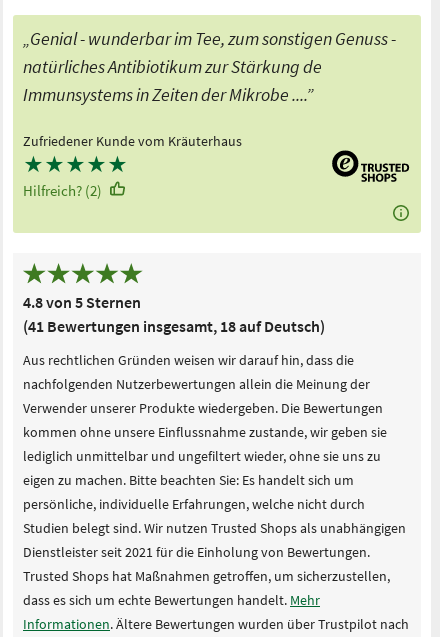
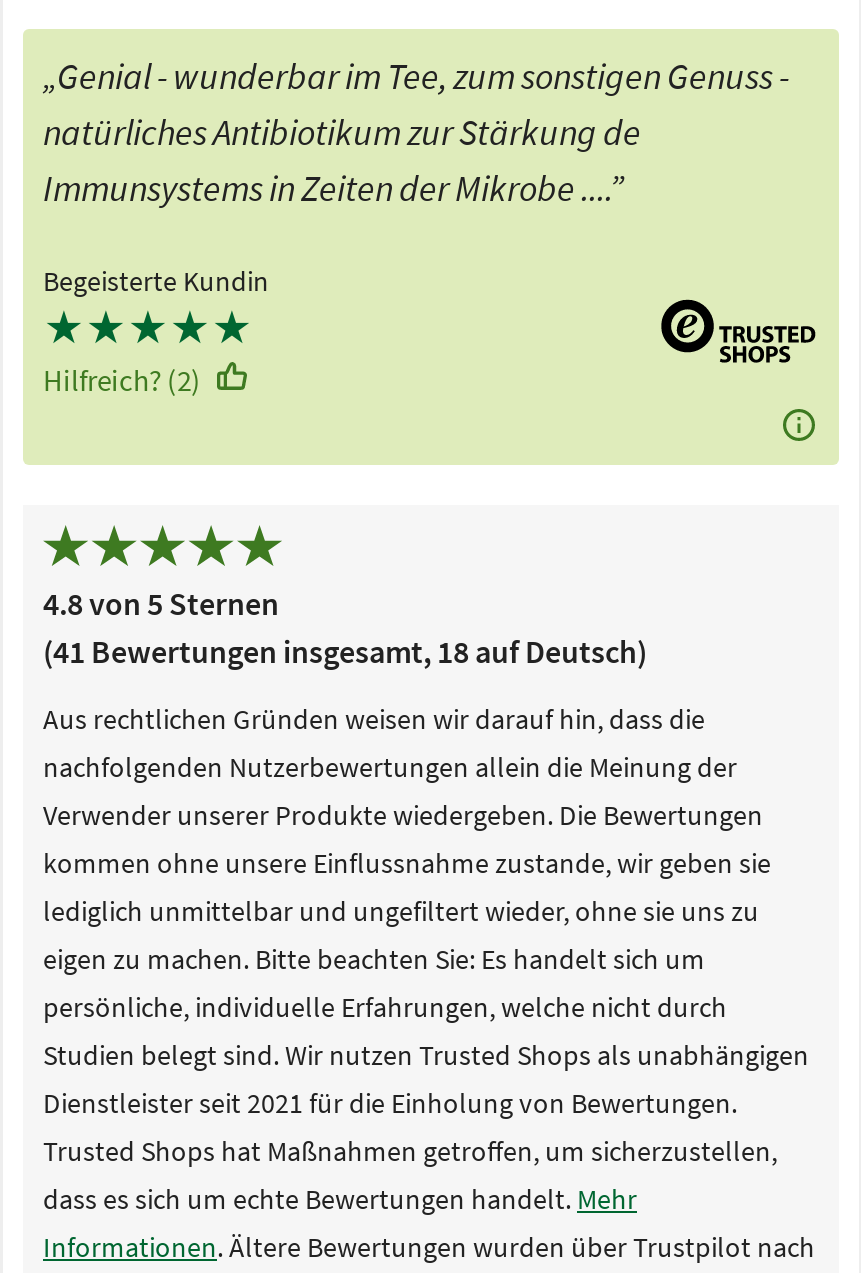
[23,132,242,150] Zufriedener Kunde vom Kräuterhaus -> [43,263,269,299] Begeisterte Kundin

